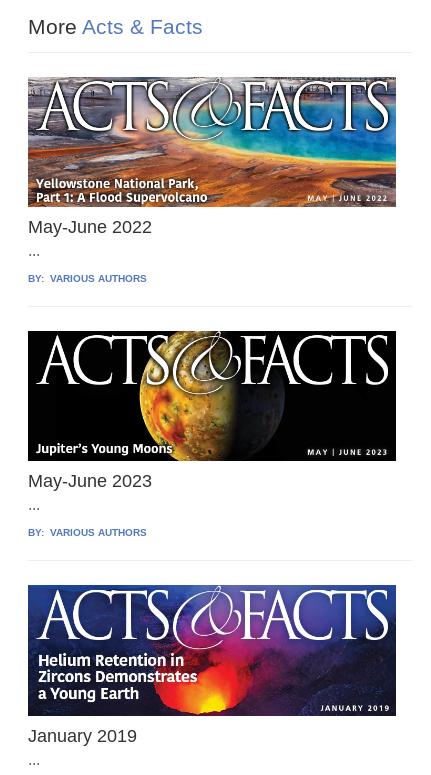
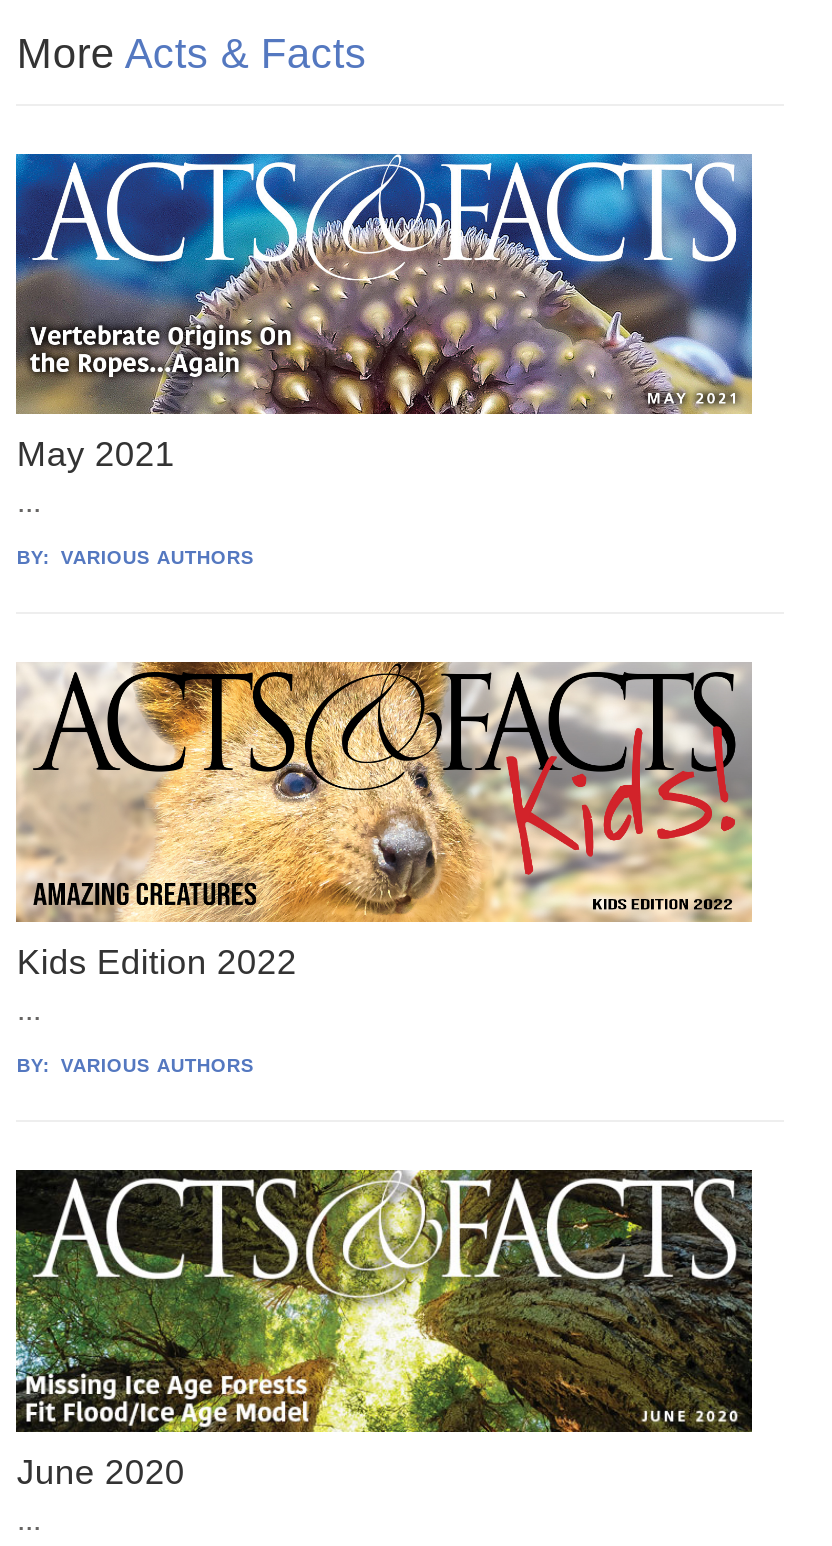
[27,76,397,237] [image] | May-June 2022 -> [14,152,754,475] [image] | May 2021
[27,330,397,491] [image] | May-June 2023 -> [16,660,752,983] [image] | Kids Edition 2022
[27,584,397,745] [image] | January 2019 -> [14,1168,754,1491] [image] | June 2020

